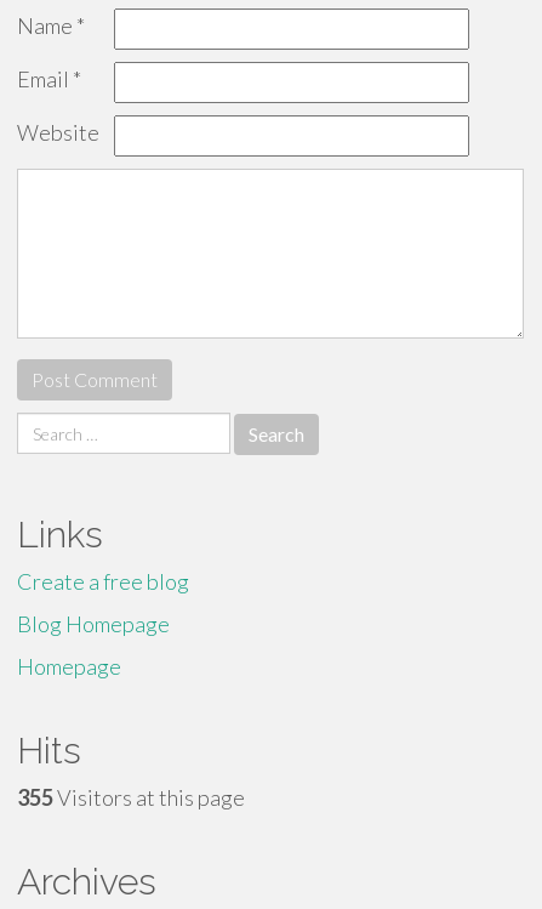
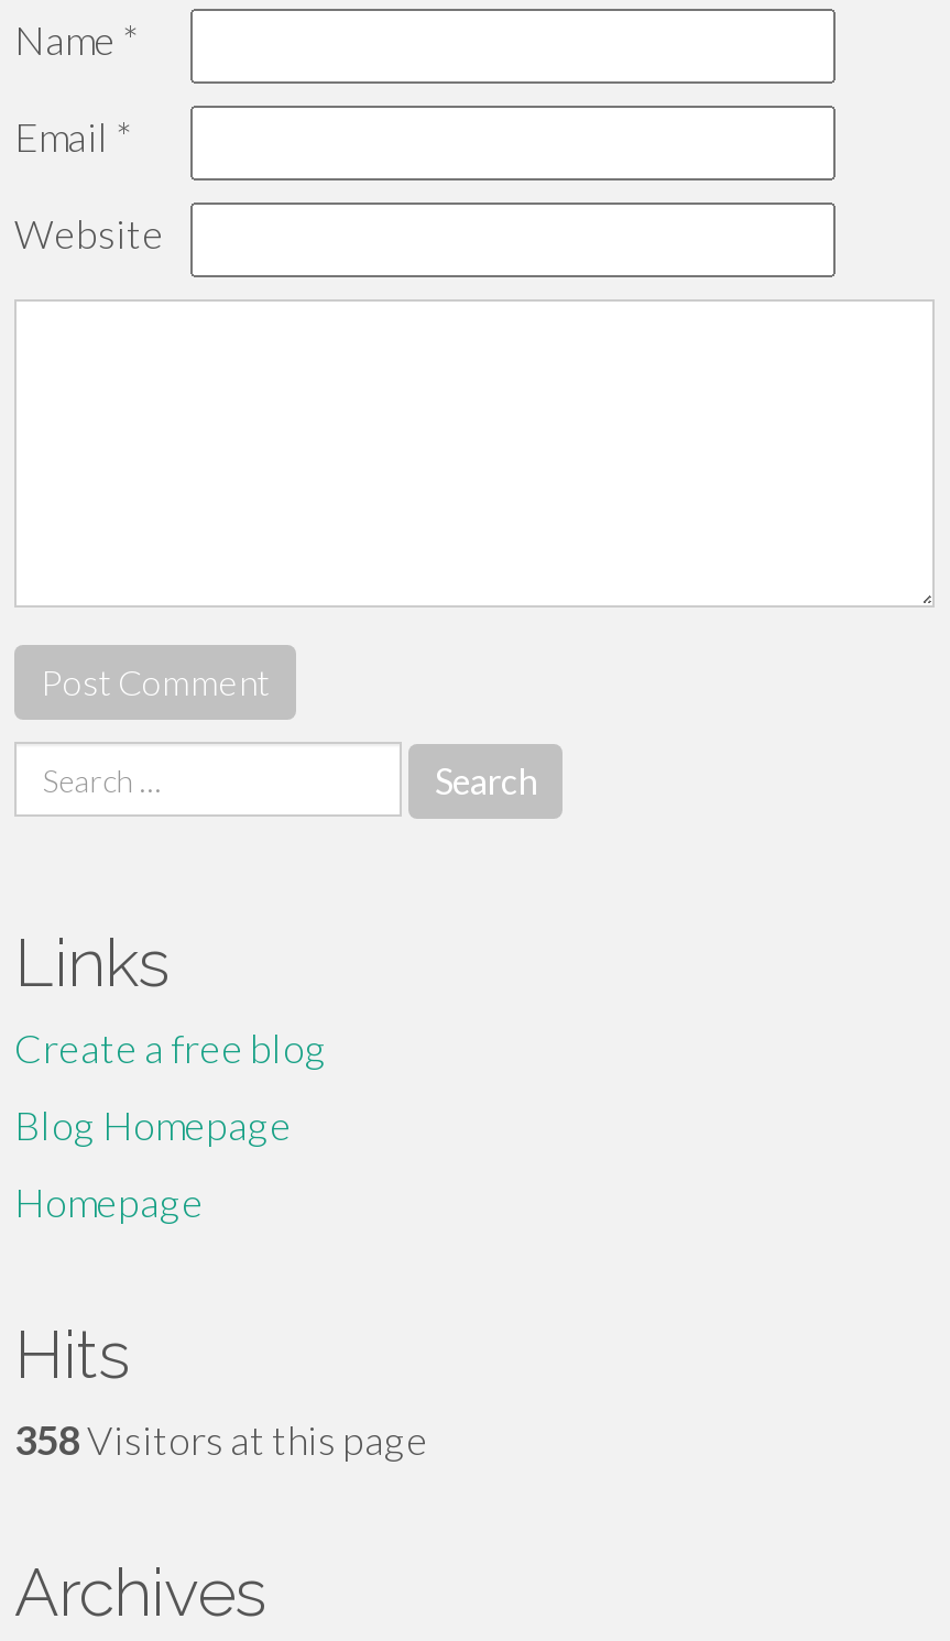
[17,784,245,811] 355Visitors at this page -> [14,1415,428,1464] 358Visitors at this page

